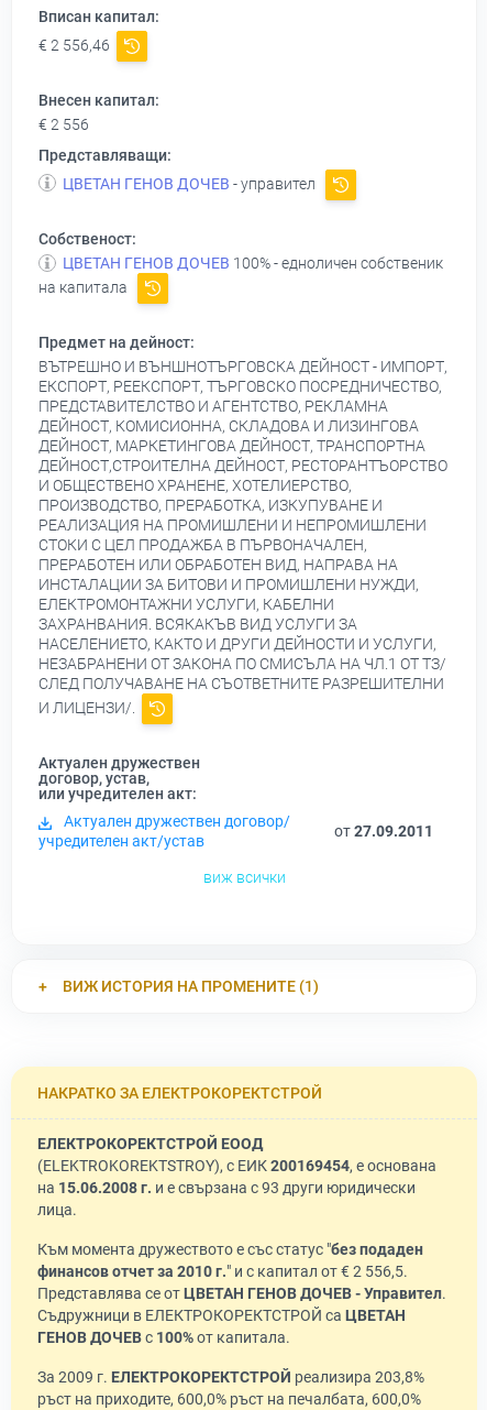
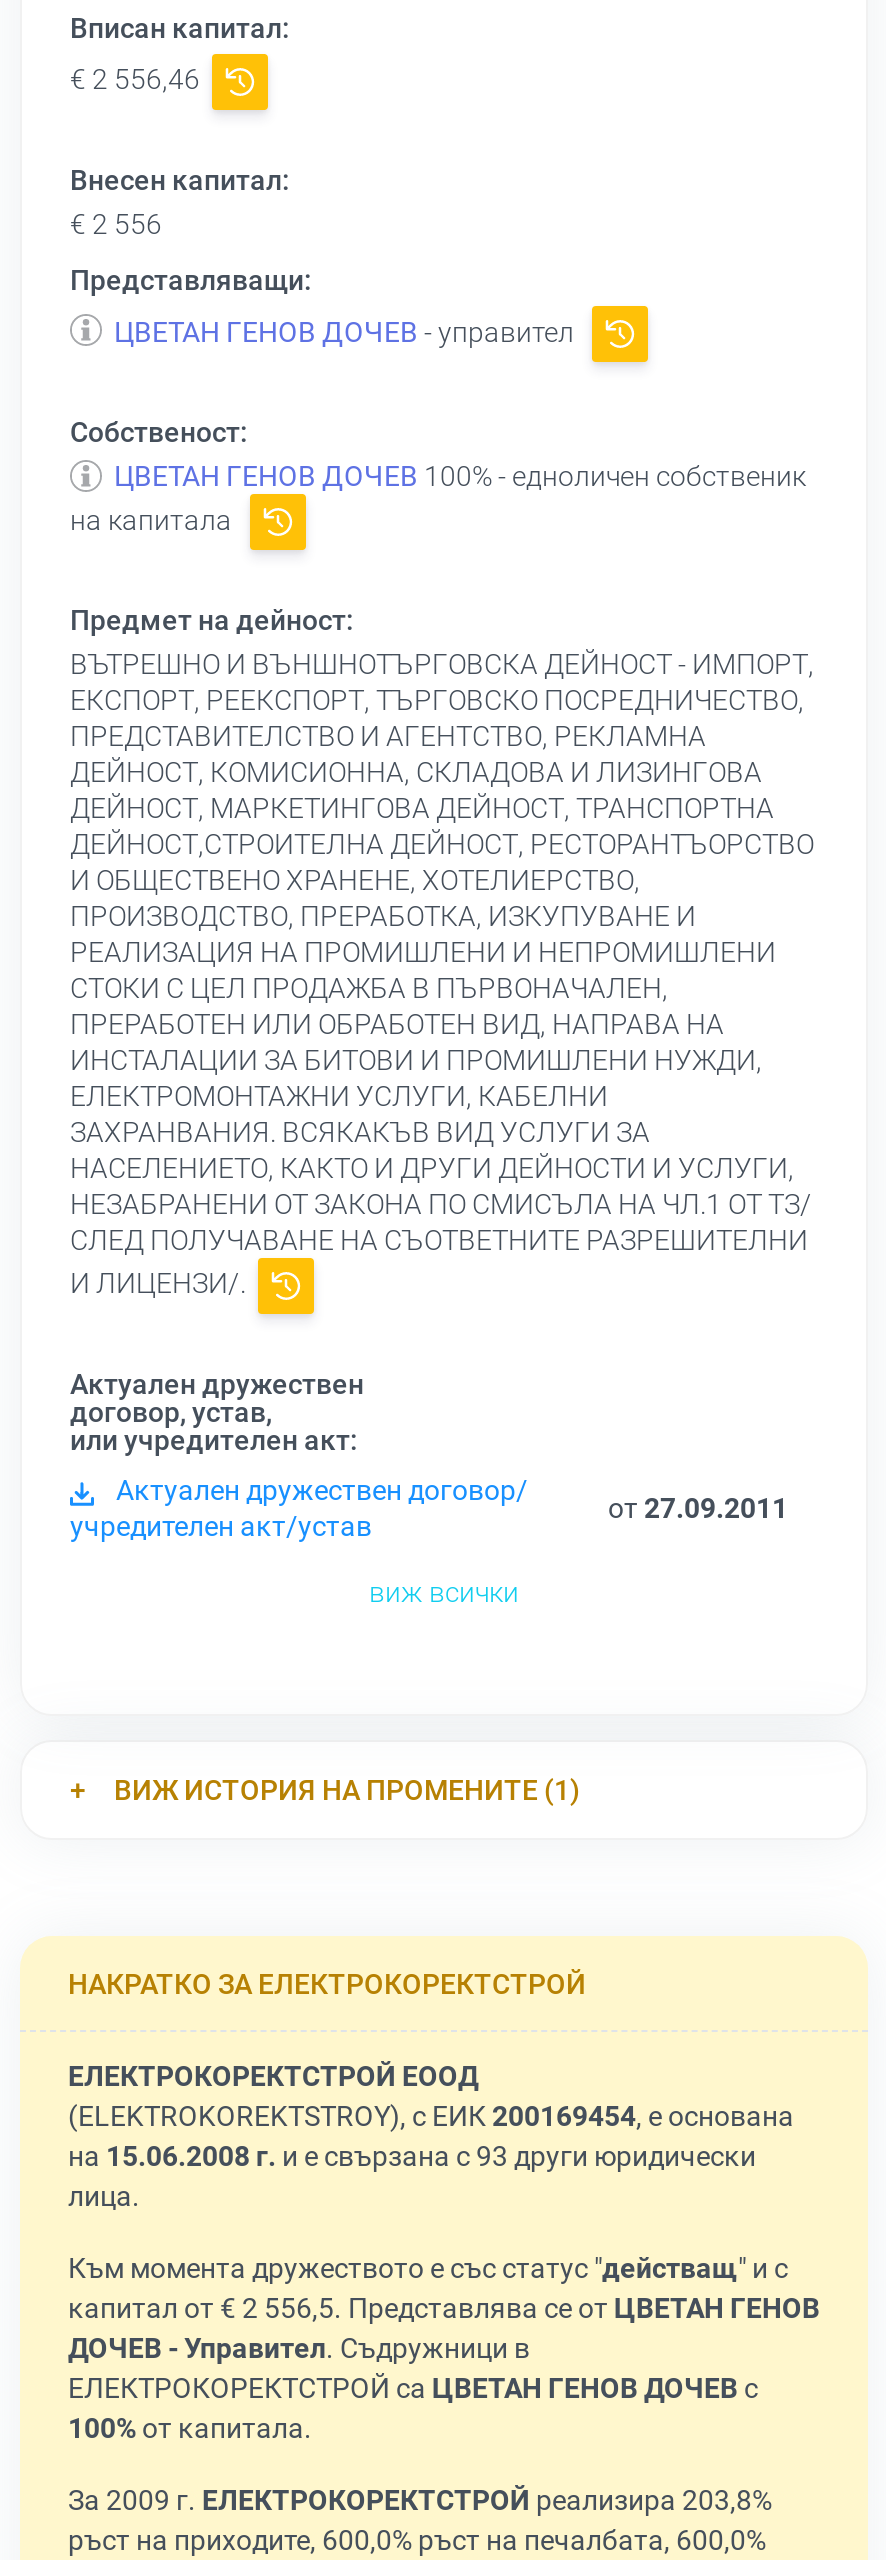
[37,1241,446,1347] Към момента дружеството е със статус " без подаден | финансов отчет за 2010 г." и с капитал от € 2 556,5. | Представлява се от ЦВЕТАН ГЕНОВ ДОЧЕВ - Управител. | Съдружници в ЕЛЕКТРОКОРЕКТСТРОЙ са ЦВЕТАН | ГЕНОВ ДОЧЕВ с 100% от капитала. -> [68,2253,820,2445] Към момента дружеството е със статус " действащ" и с | капитал от € 2 556,5. Представлява се от ЦВЕТАН ГЕНОВ | ДОЧЕВ - Управител. Съдружници в | ЕЛЕКТРОКОРЕКТСТРОЙ са ЦВЕТАН ГЕНОВ ДОЧЕВ с | 100% от капитала.

